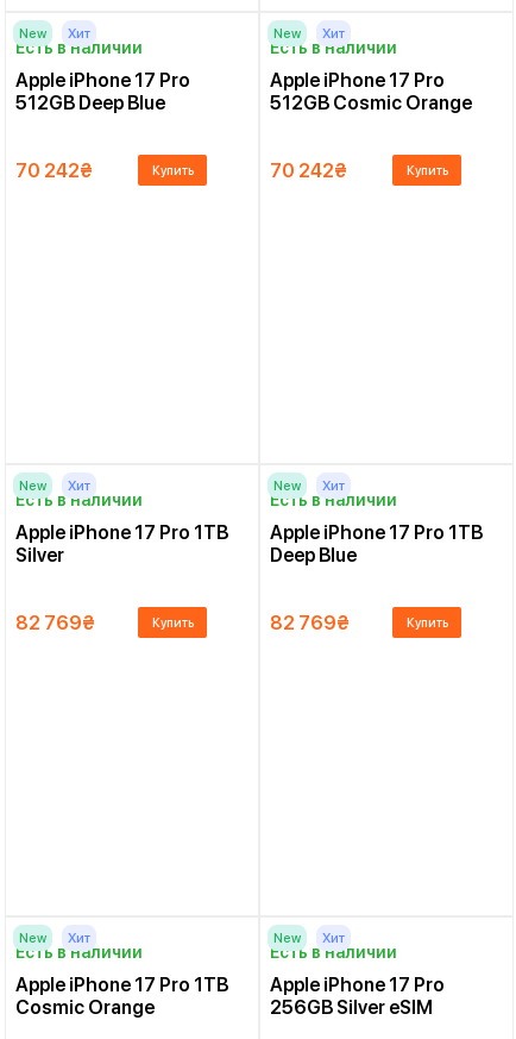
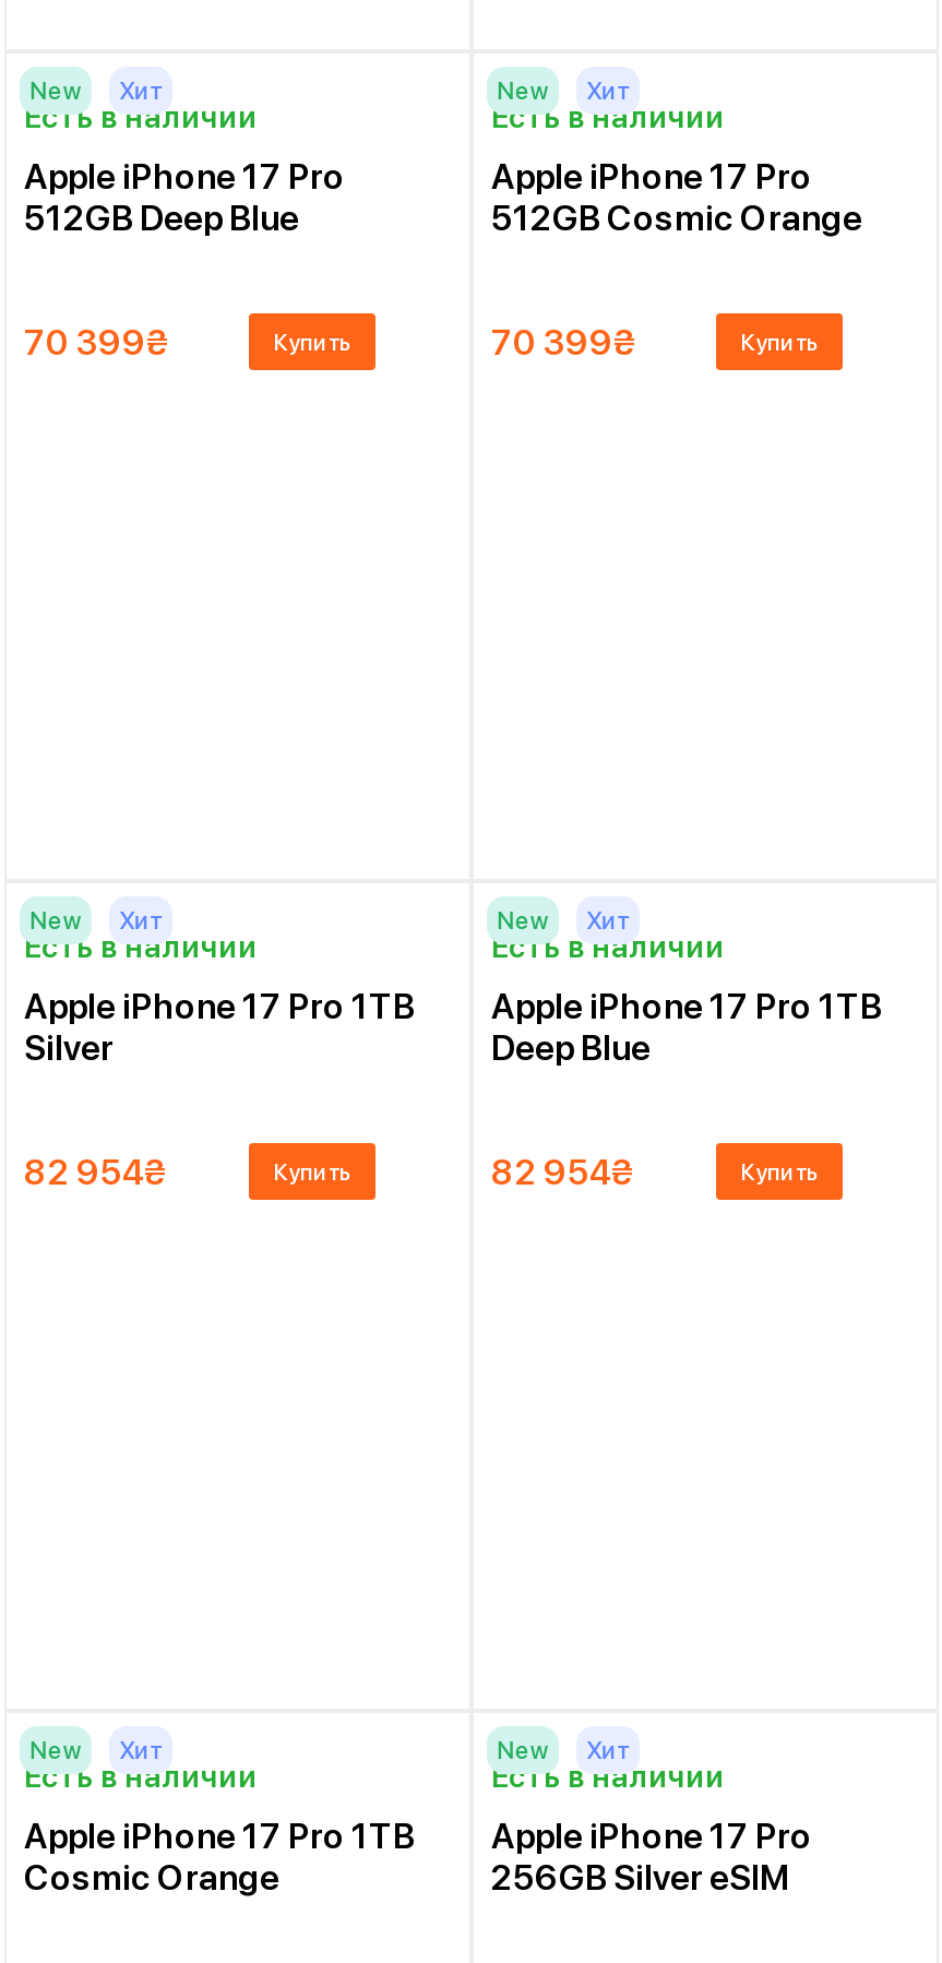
[15,159,93,182] 70 242₴ -> [24,321,170,363] 70 399₴
[270,159,347,182] 70 242₴ -> [491,321,637,363] 70 399₴
[15,611,95,634] 82 769₴ -> [24,1151,168,1192] 82 954₴
[270,611,350,634] 82 769₴ -> [491,1151,635,1192] 82 954₴

